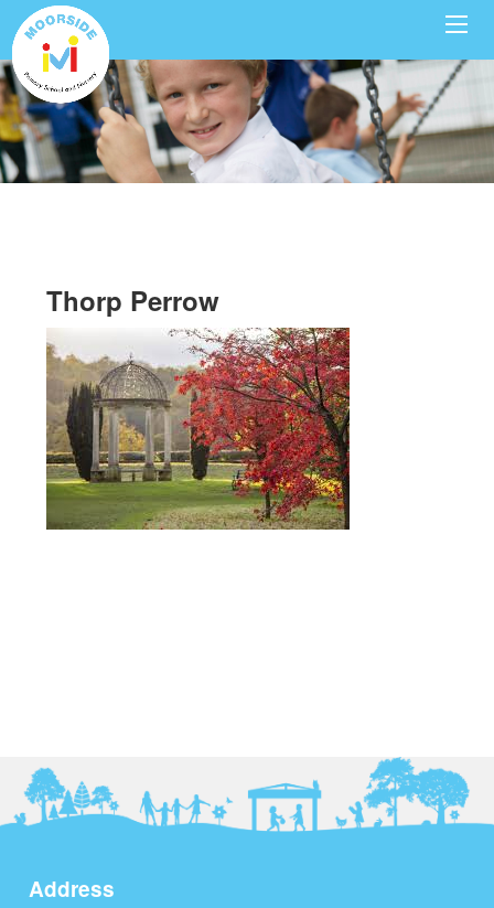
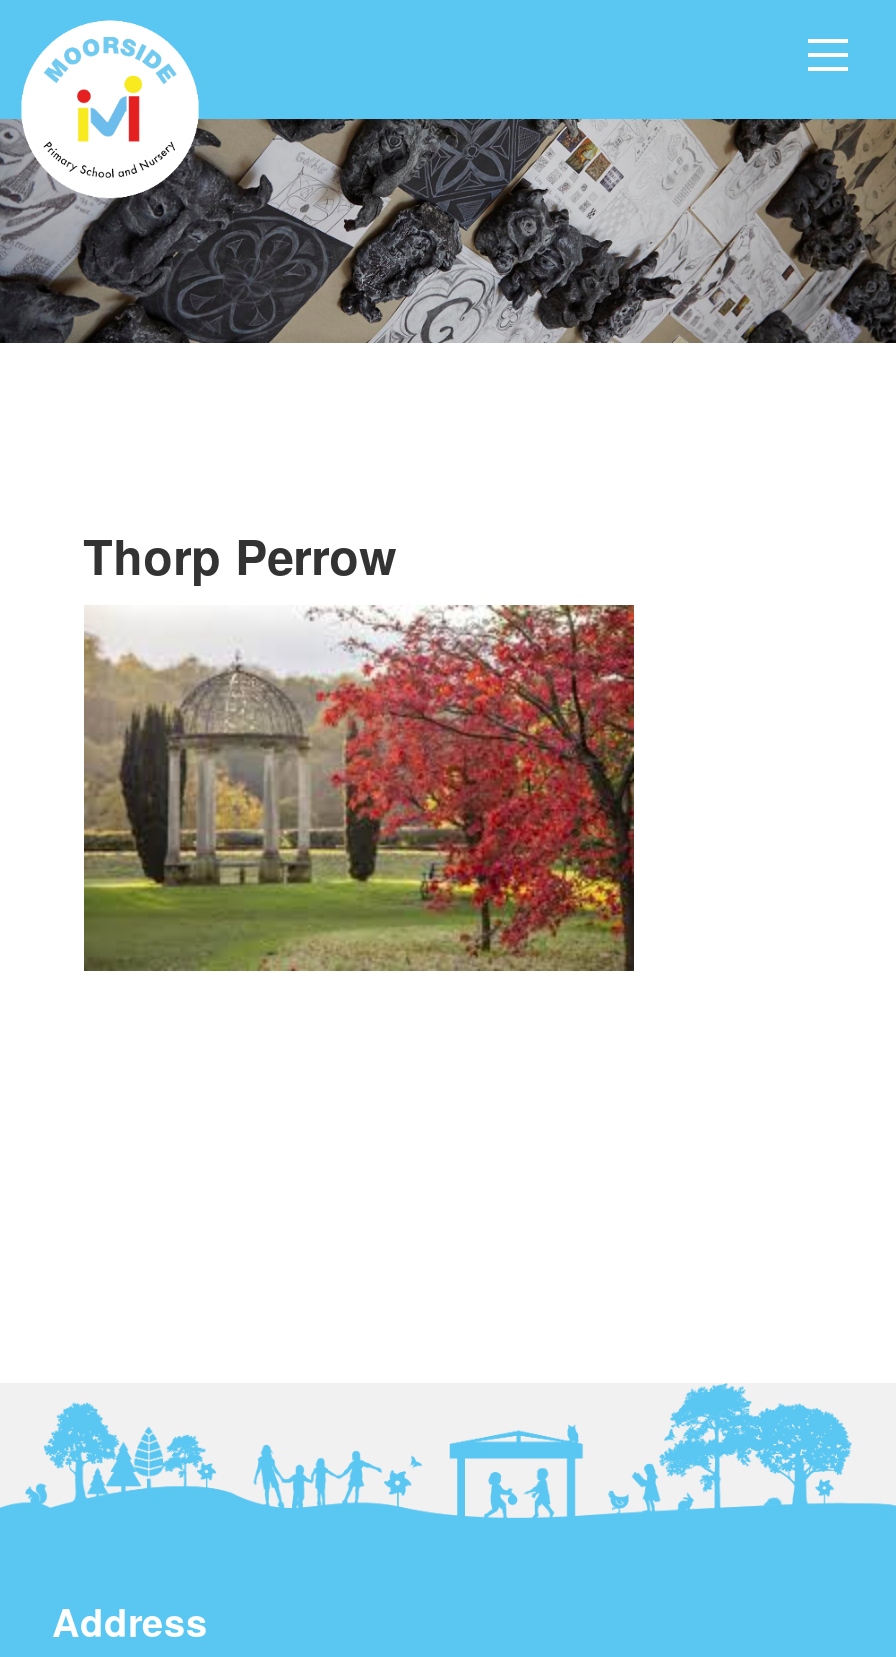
[3,58,491,184] [image] -> [6,117,890,345] [image]

